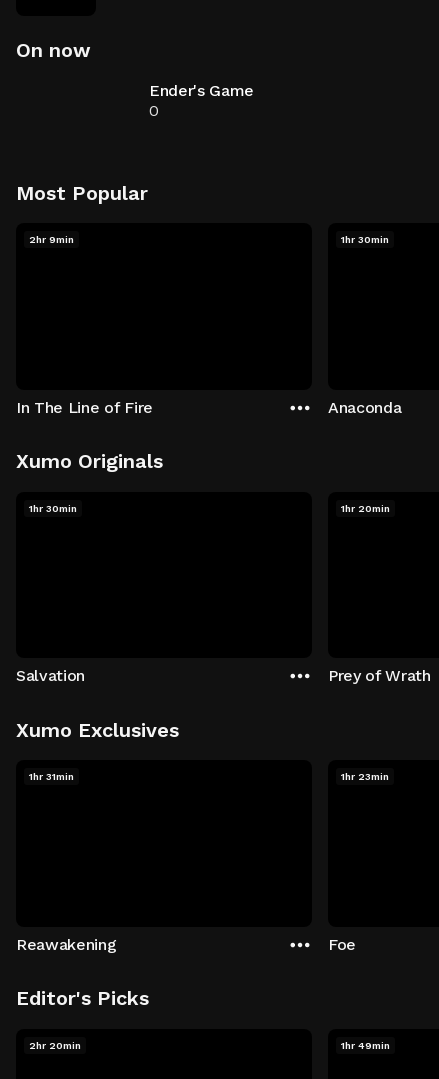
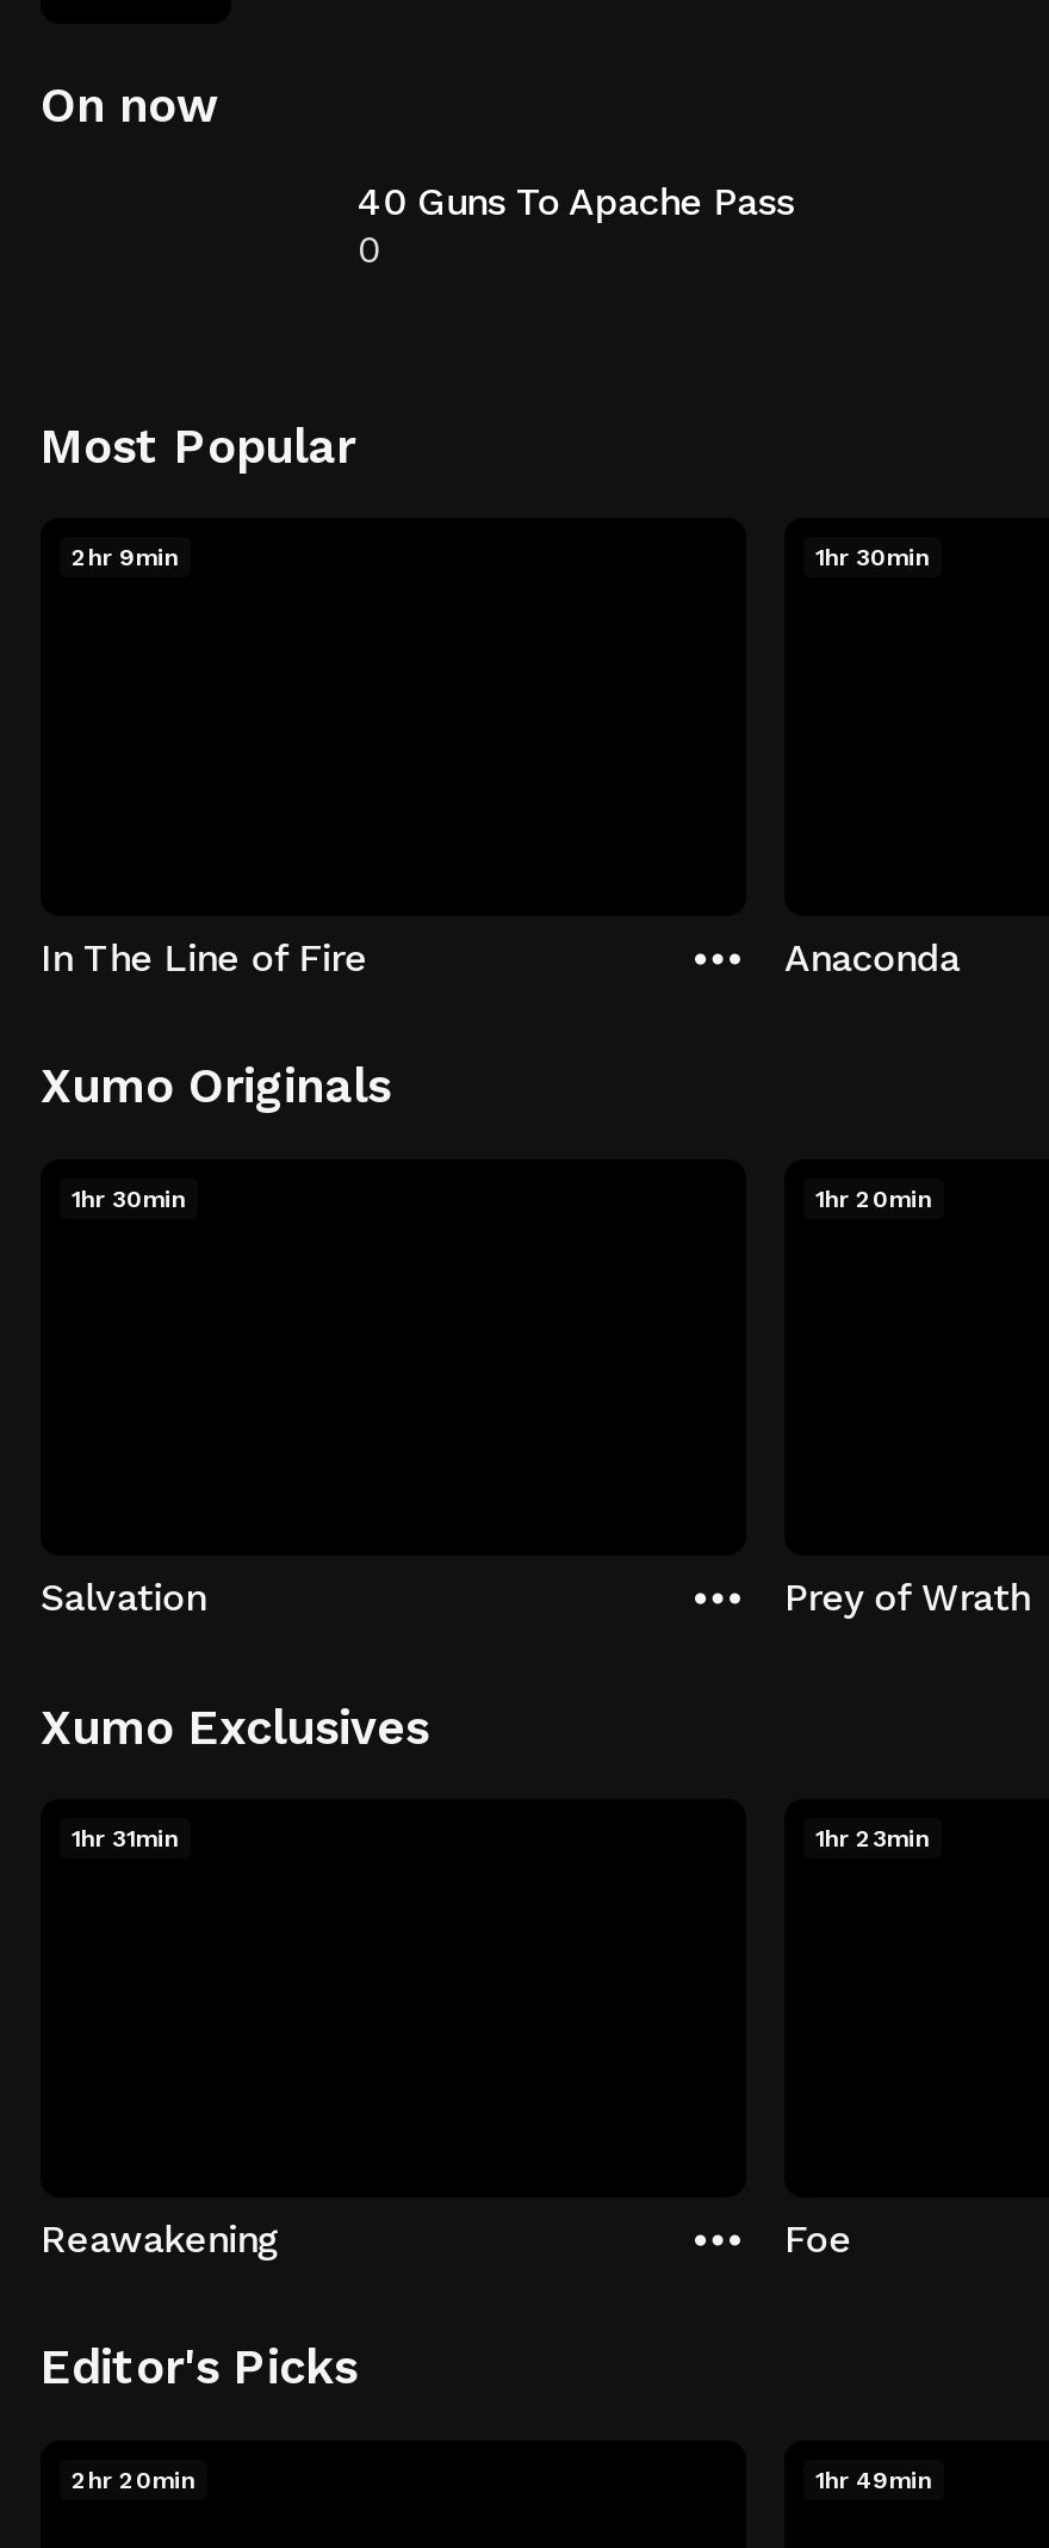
[149,81,254,100] Ender's Game -> [358,179,794,224] 40 Guns To Apache Pass

